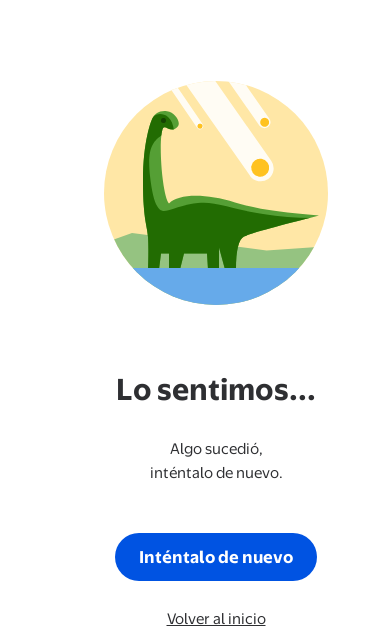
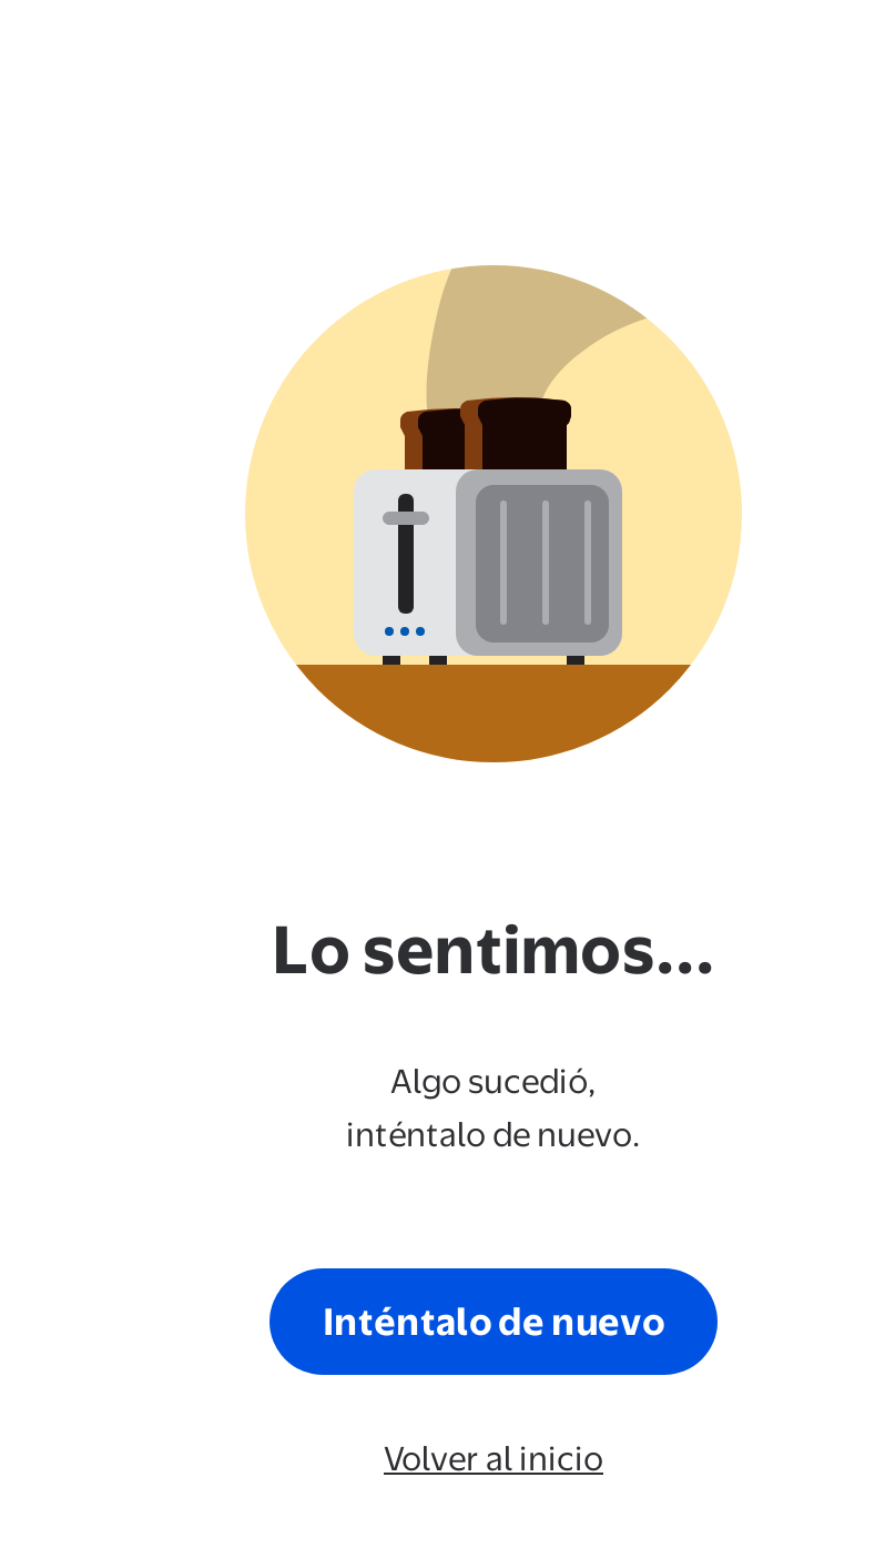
[114,82,318,306] [image] -> [269,265,713,765] [image]

